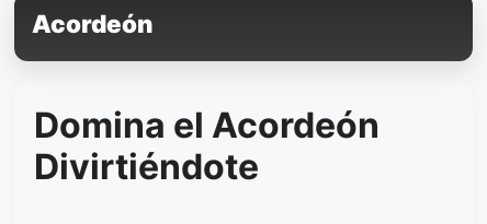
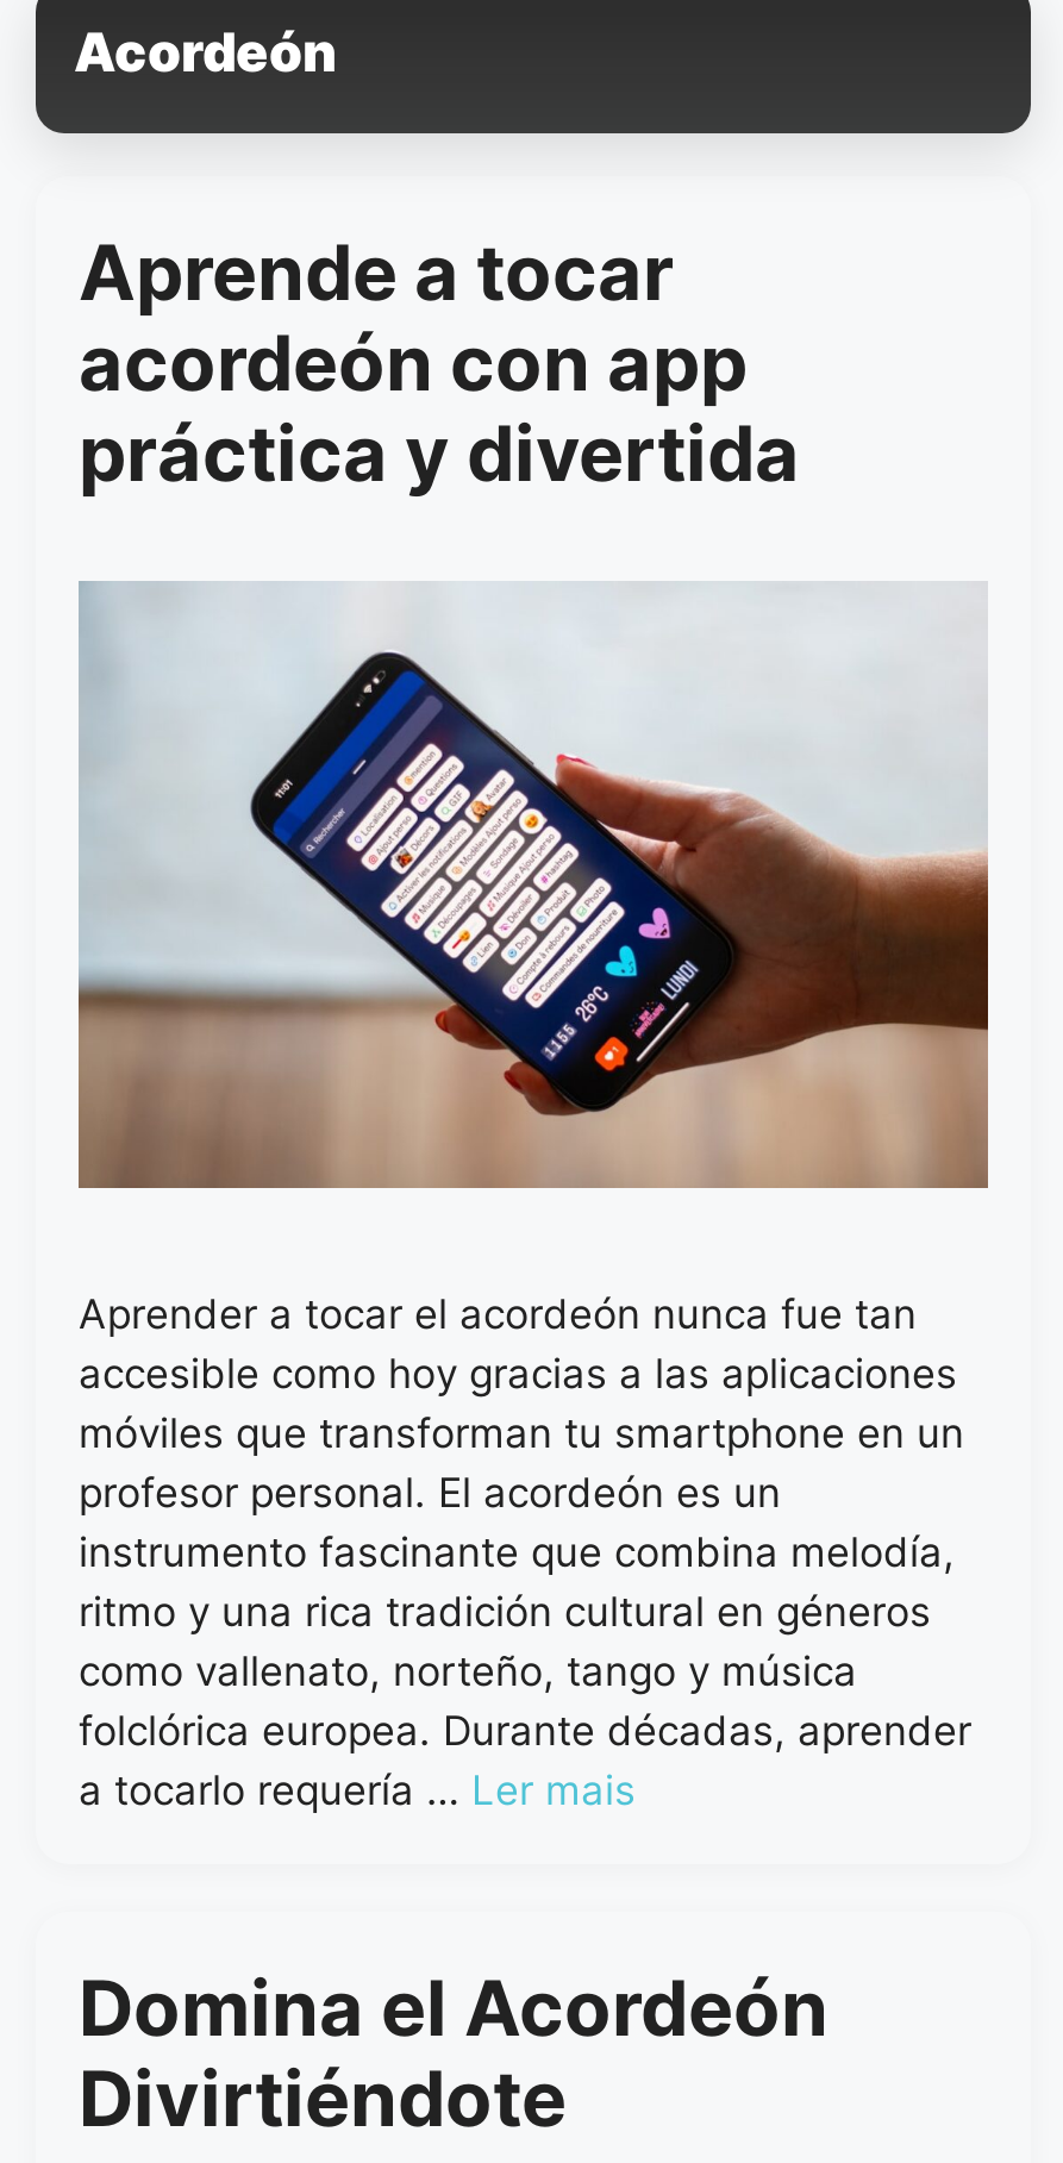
none -> [76,581,990,1190] [image]
none -> [79,226,800,500] Aprende a tocar | acordeón con app | práctica y divertida
none -> [79,1290,971,1814] Aprender a tocar el acordeón nunca fue tan | accesible como hoy gracias a las aplicaciones | móviles que transforman tu smartphone en un | profesor personal. El acordeón es un | instrumento fascinante que combina melodía, | ritmo y una rica tradición cultural en géneros | como vallenato, norteño, tango y música | folclórica europea. Durante décadas, aprender | a tocarlo requería … Ler mais

